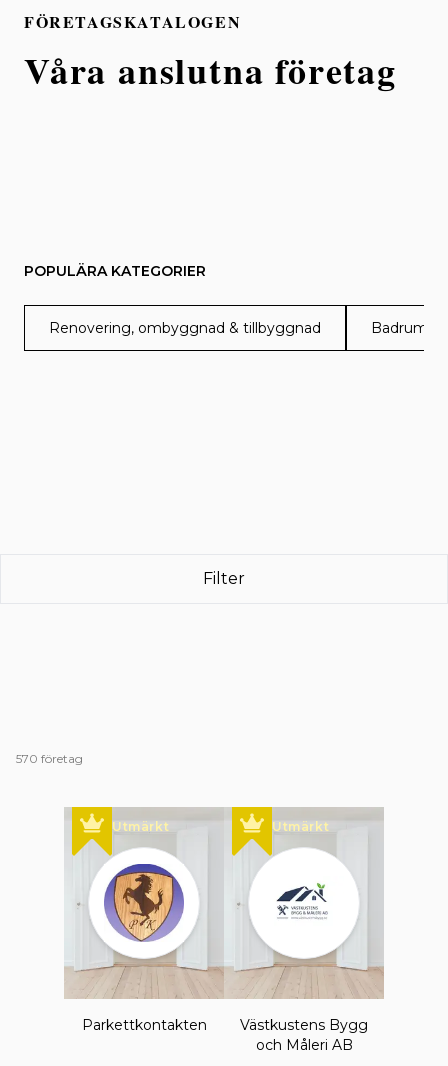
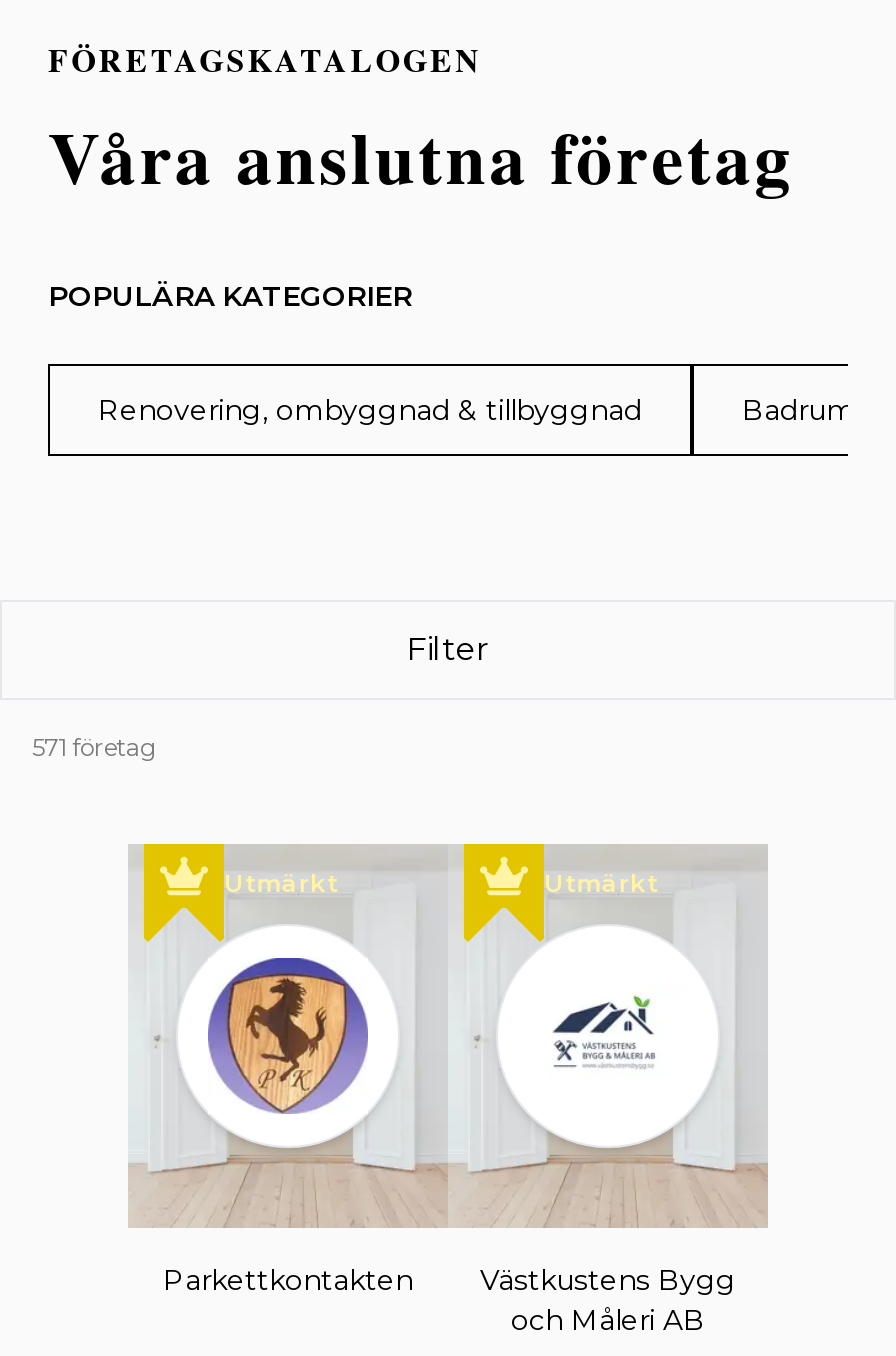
[16,751,83,766] 570 företag -> [32,732,156,762] 571 företag

